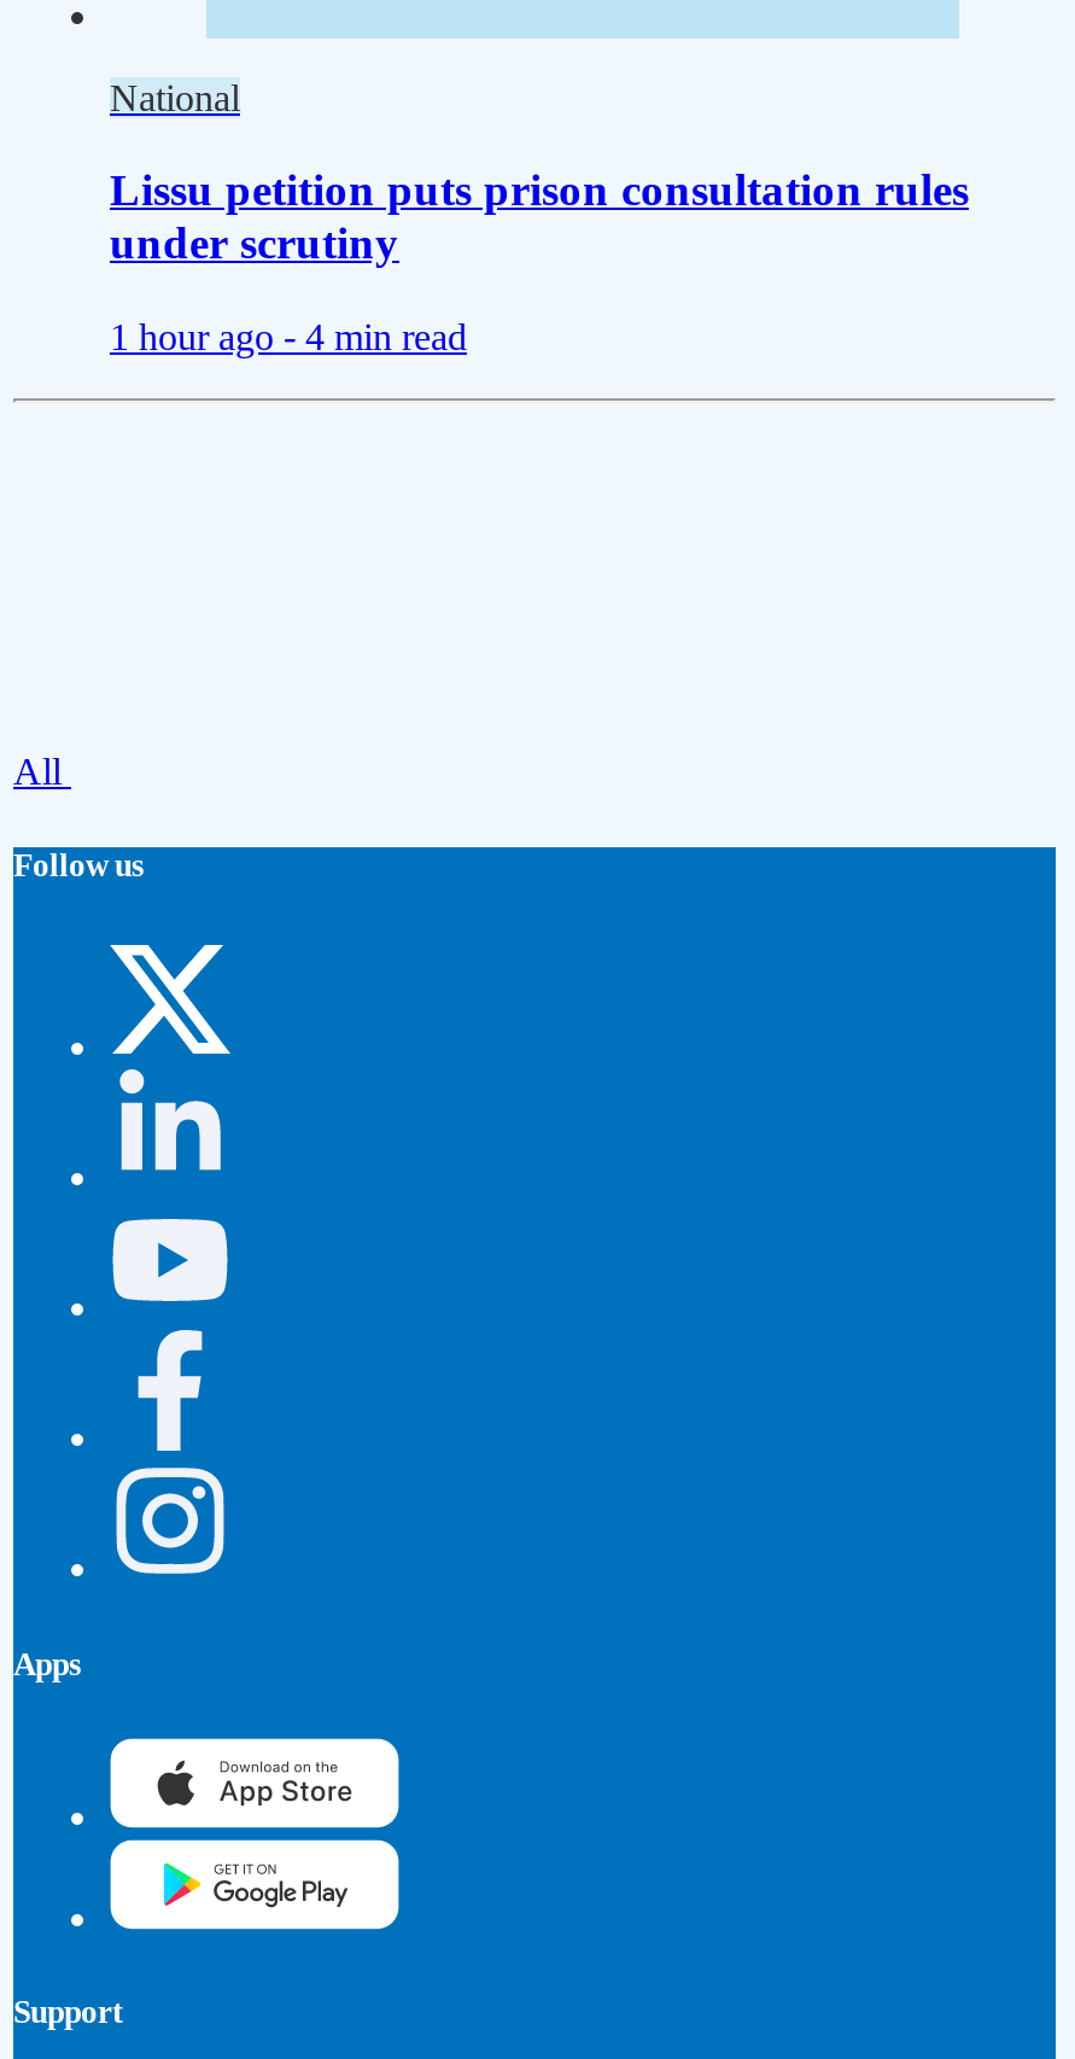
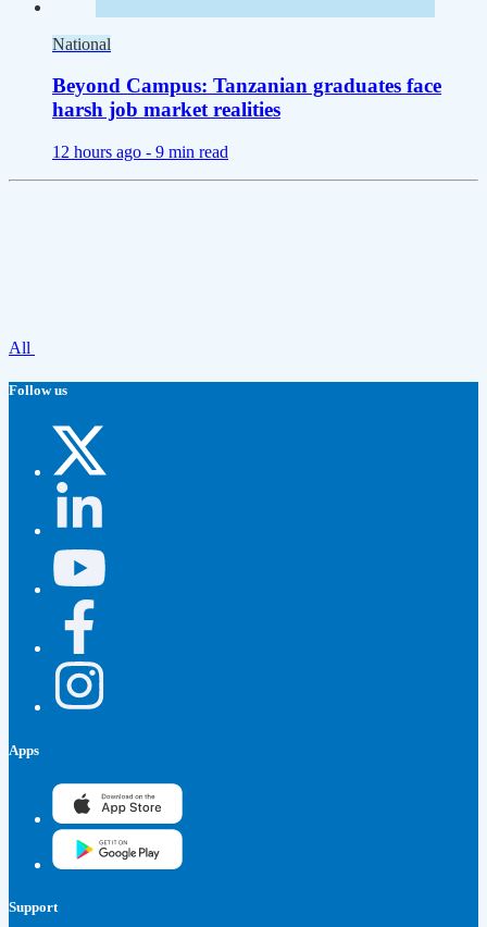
[110,165,969,269] Lissu petition puts prison consultation rules | under scrutiny -> [52,74,441,121] Beyond Campus: Tanzanian graduates face | harsh job market realities
[110,316,467,357] 1 hour ago - 4 min read -> [52,143,228,161] 12 hours ago - 9 min read

